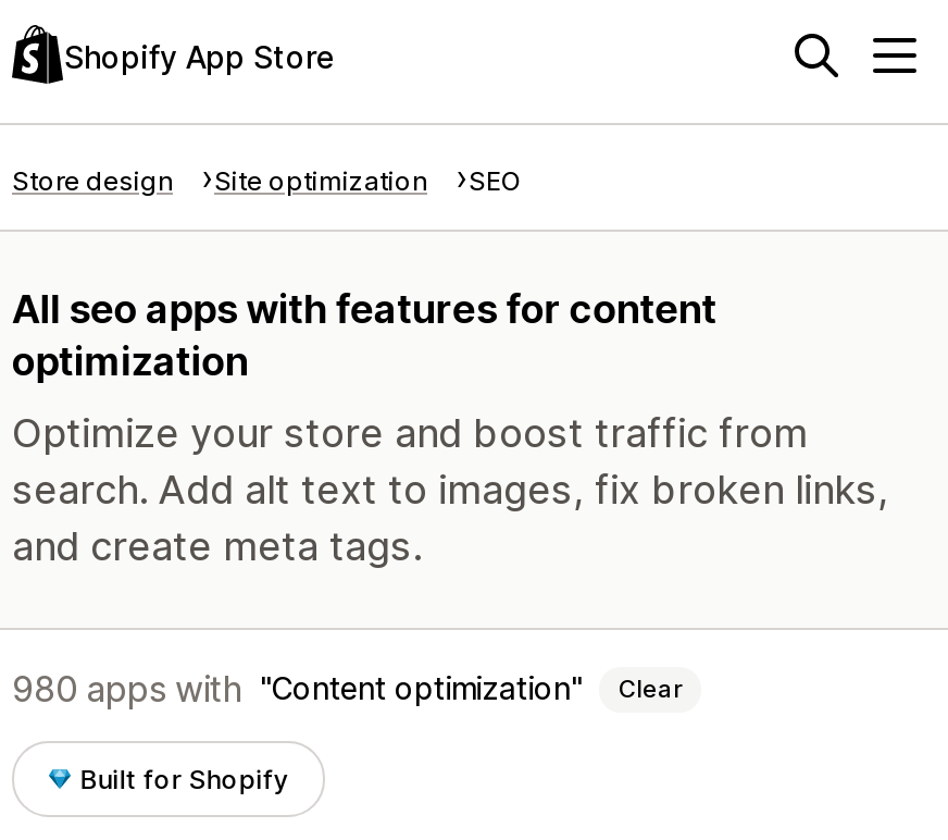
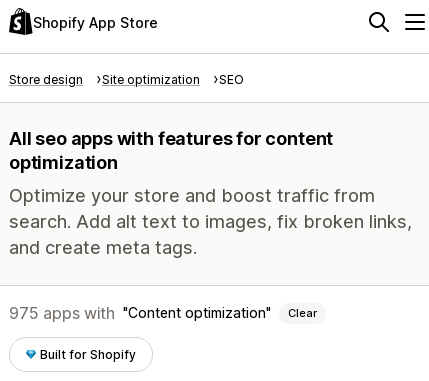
[12,667,682,711] 980 apps with Content optimization Clear -> [9,303,317,323] 975 apps with Content optimization Clear

